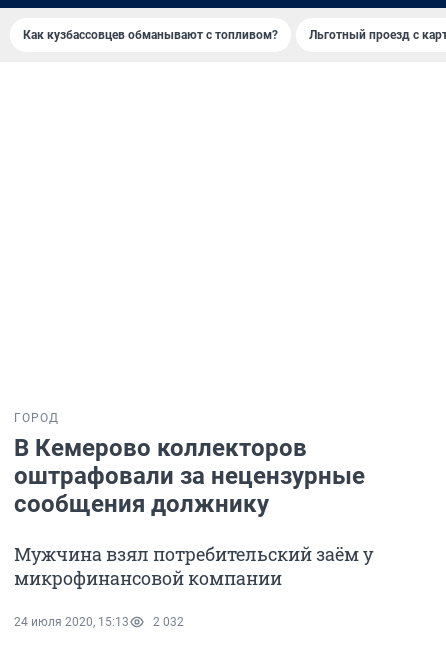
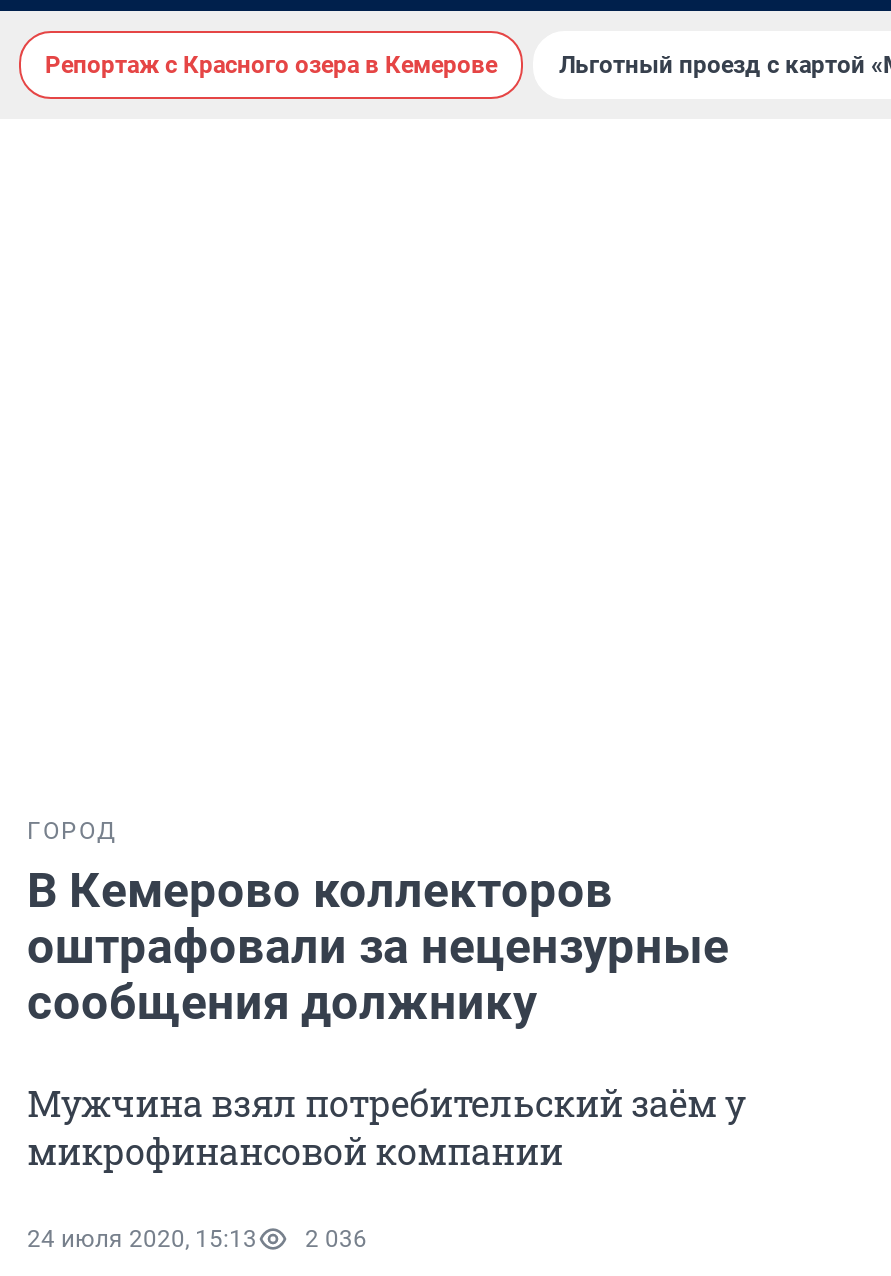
[23,28,278,42] Как кузбассовцев обманывают с топливом? -> [45,51,497,79] Репортаж с Красного озера в Кемерове
[14,615,184,629] 24 июля 2020, 15:13 2 032 -> [27,1225,367,1253] 24 июля 2020, 15:13 2 036

